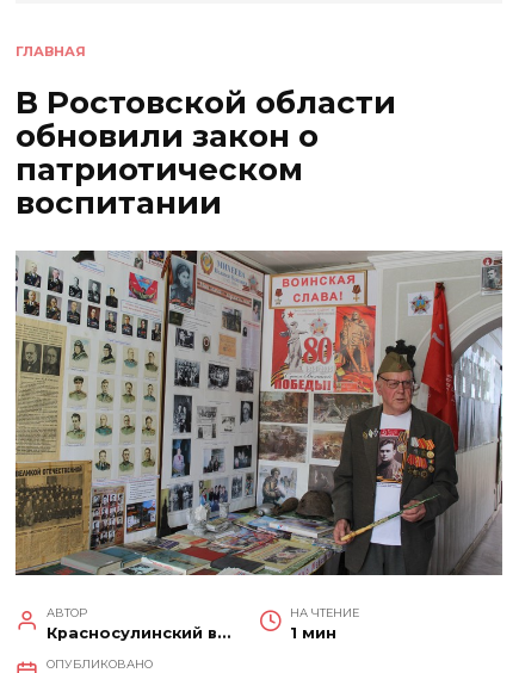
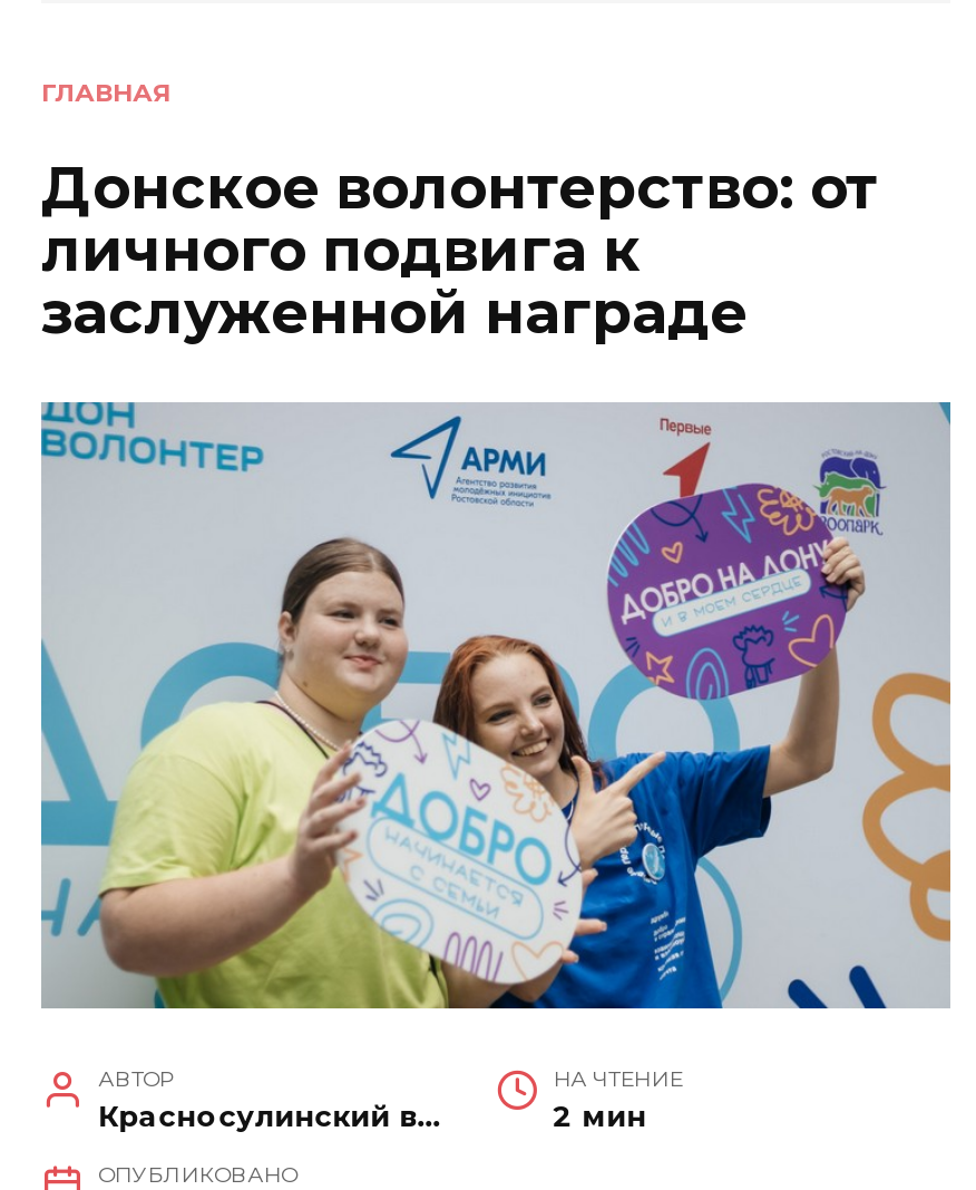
[16,84,396,222] В Ростовской области | обновили закон о | патриотическом | воспитании -> [41,152,879,348] Донское волонтерство: от | личного подвига к | заслуженной награде
[14,249,503,642] [image] | 1 мин -> [39,403,950,1132] [image] | 2 мин

